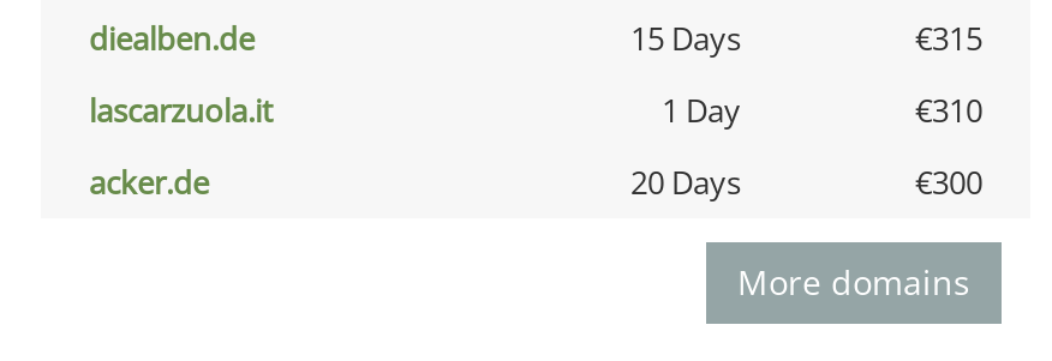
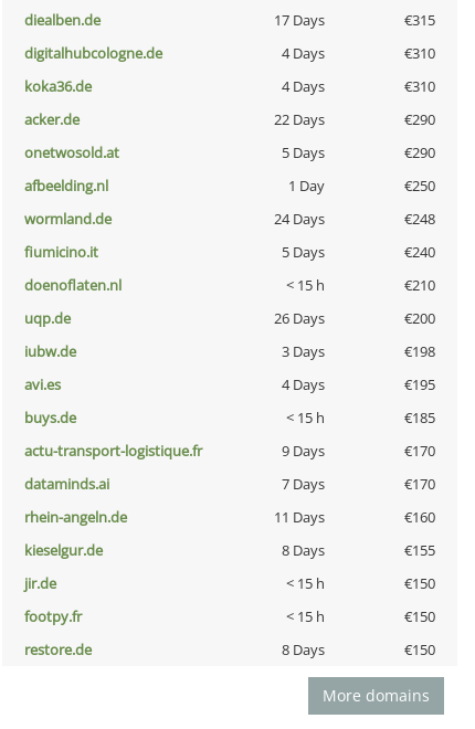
[630,17,741,60] 15 Days -> [273,10,324,30] 17 Days
[89,89,741,132] lascarzuola.it | 1 Day -> [24,43,435,96] digitalhubcologne.de | 4 Days | €310 | koka36.de | 4 Days
[630,161,982,204] 20 Days | €300 -> [24,109,435,659] 22 Days | €290 | onetwosold.at | 5 Days | €290 | afbeelding.nl | 1 Day | €250 | wormland.de | 24 Days | €248 | fiumicino.it | 5 Days | €240 | doenoflaten.nl | < 15 h | €210 | uqp.de | 26 Days | €200 | iubw.de | 3 Days | €198 | avi.es | 4 Days | €195 | buys.de | < 15 h | €185 | actu-transport-logistique.fr | 9 Days | €170 | dataminds.ai | 7 Days | €170 | rhein-angeln.de | 11 Days | €160 | kieselgur.de | 8 Days | €155 | jir.de | < 15 h | €150 | footpy.fr | < 15 h | €150 | restore.de | 8 Days | €150

